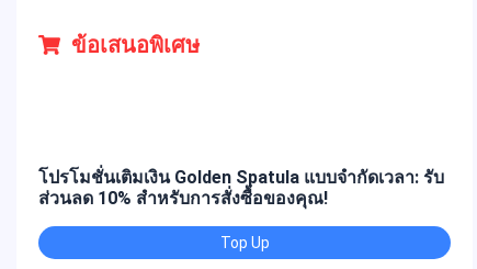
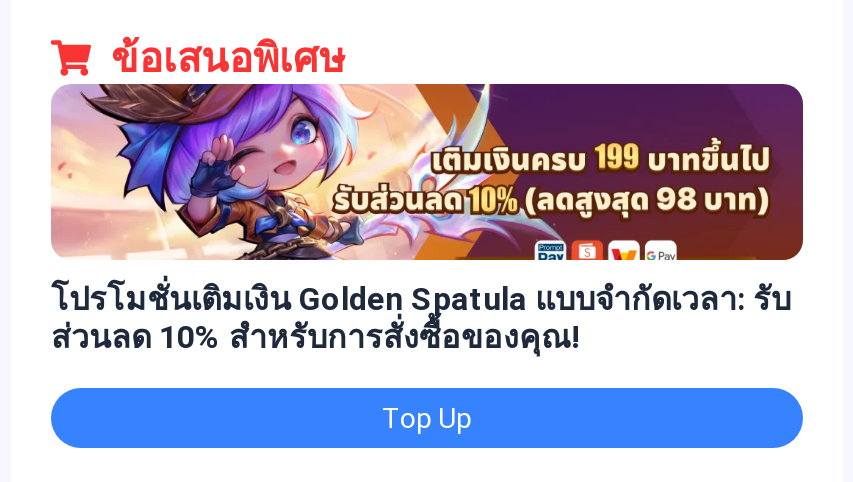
none -> [49,82,805,262] [image]

